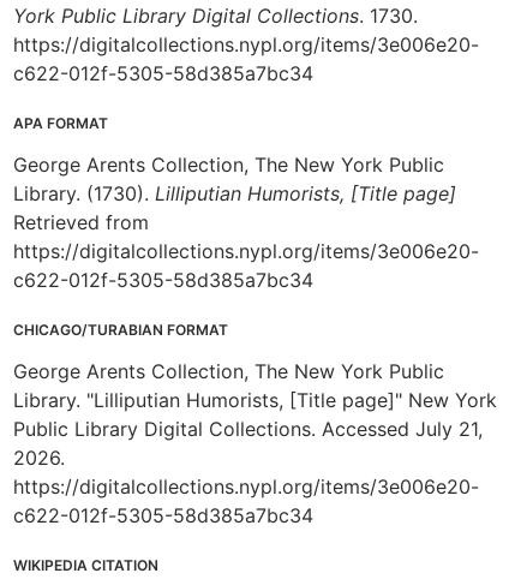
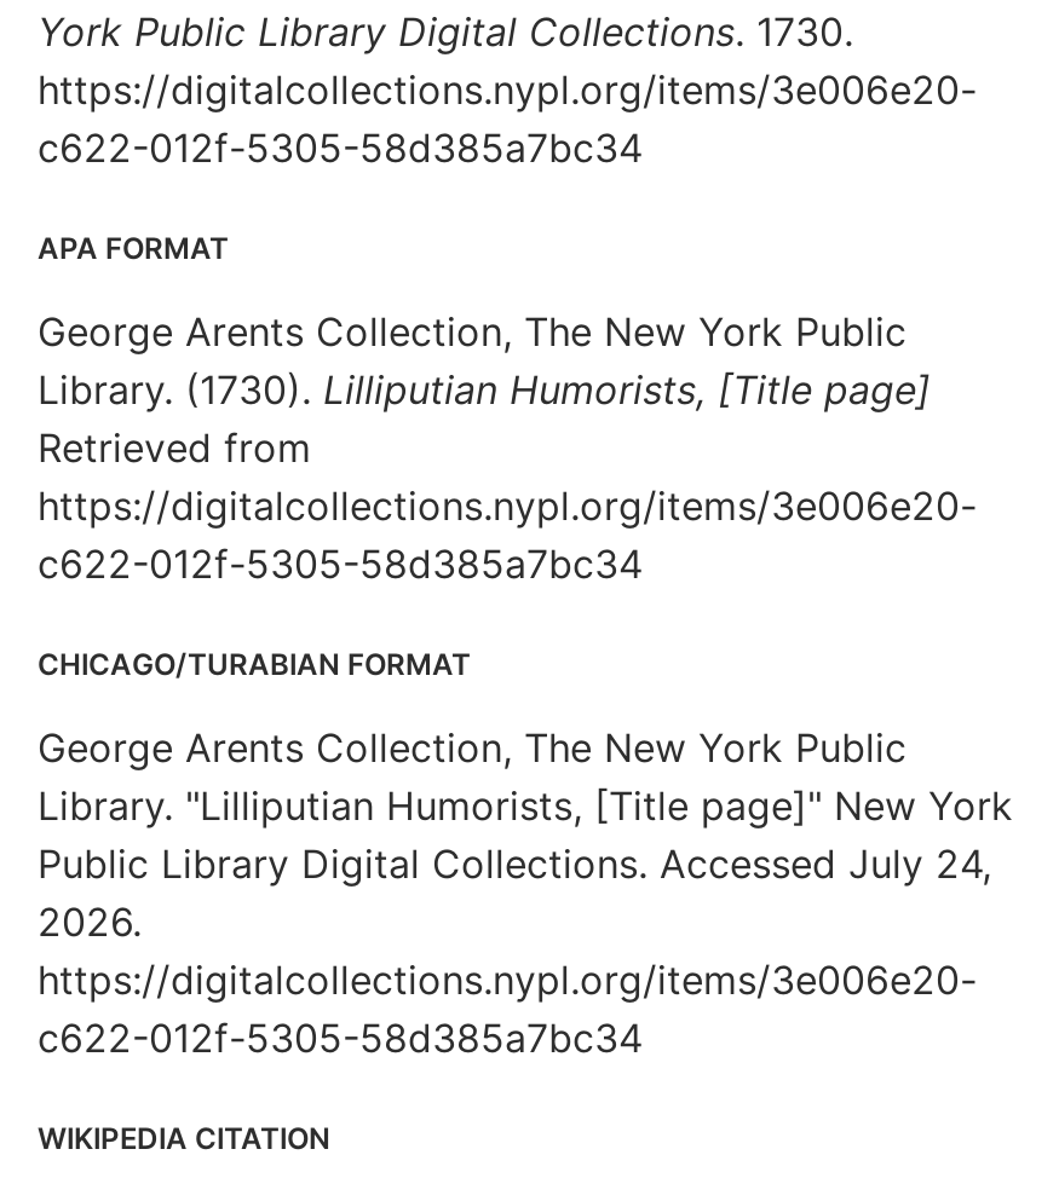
[13,417,483,441] Public Library Digital Collections. Accessed July 21, -> [38,839,991,888] Public Library Digital Collections. Accessed July 24,

